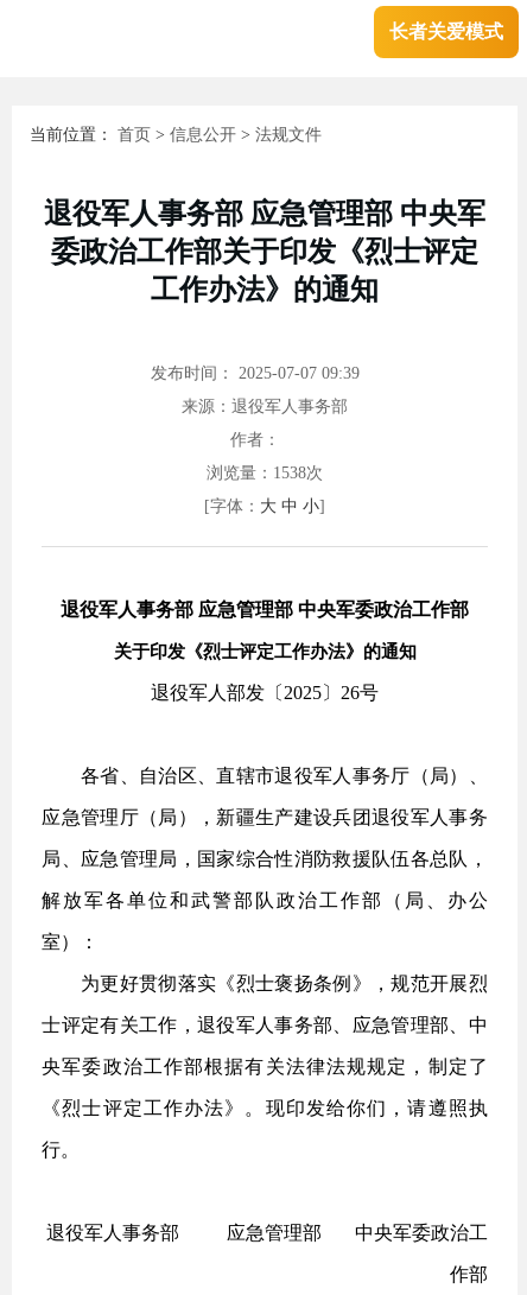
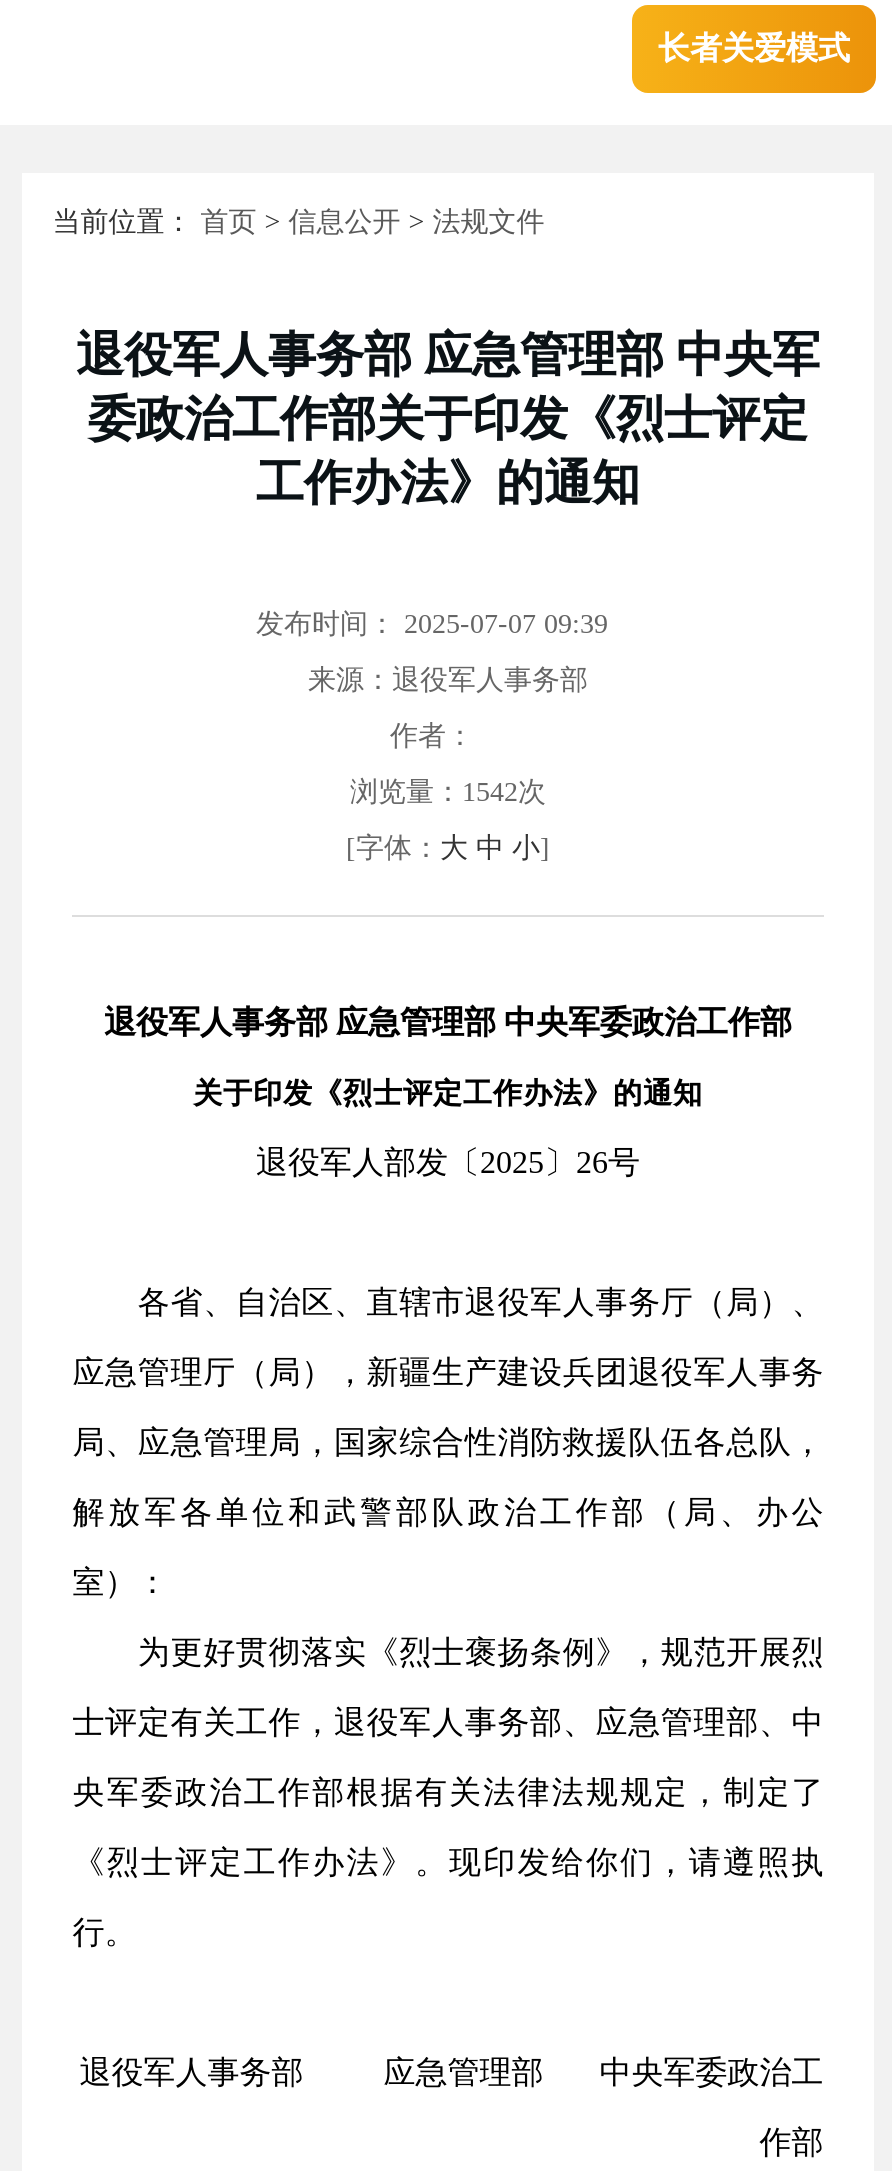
[207,464,323,482] 浏览量：1538次 -> [350,777,546,807] 浏览量：1542次

